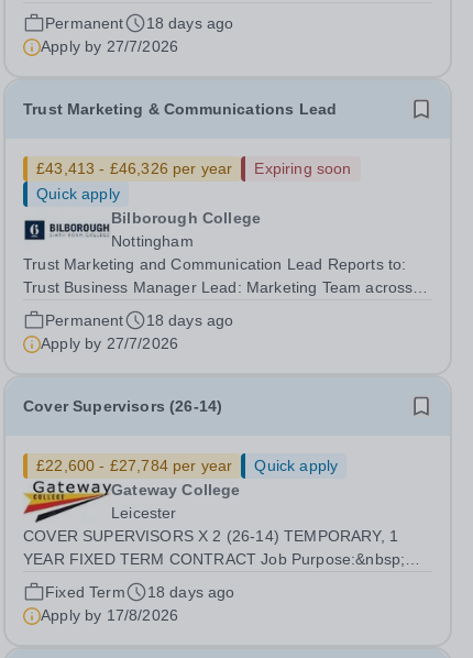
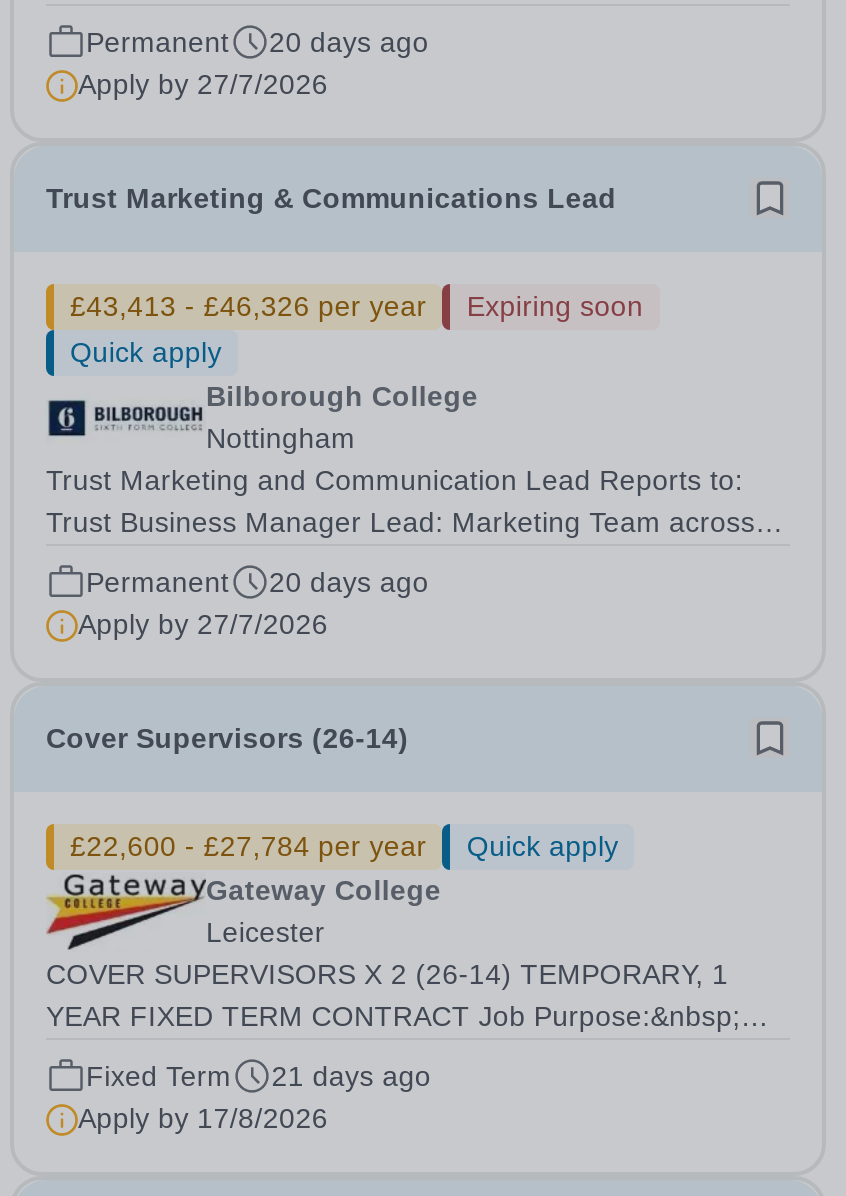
[45,14,234,32] Permanent 18 days ago -> [86,26,429,58] Permanent 20 days ago
[45,311,234,329] Permanent 18 days ago -> [86,566,429,598] Permanent 20 days ago
[45,583,235,601] Fixed Term 18 days ago -> [86,1060,431,1092] Fixed Term 21 days ago

